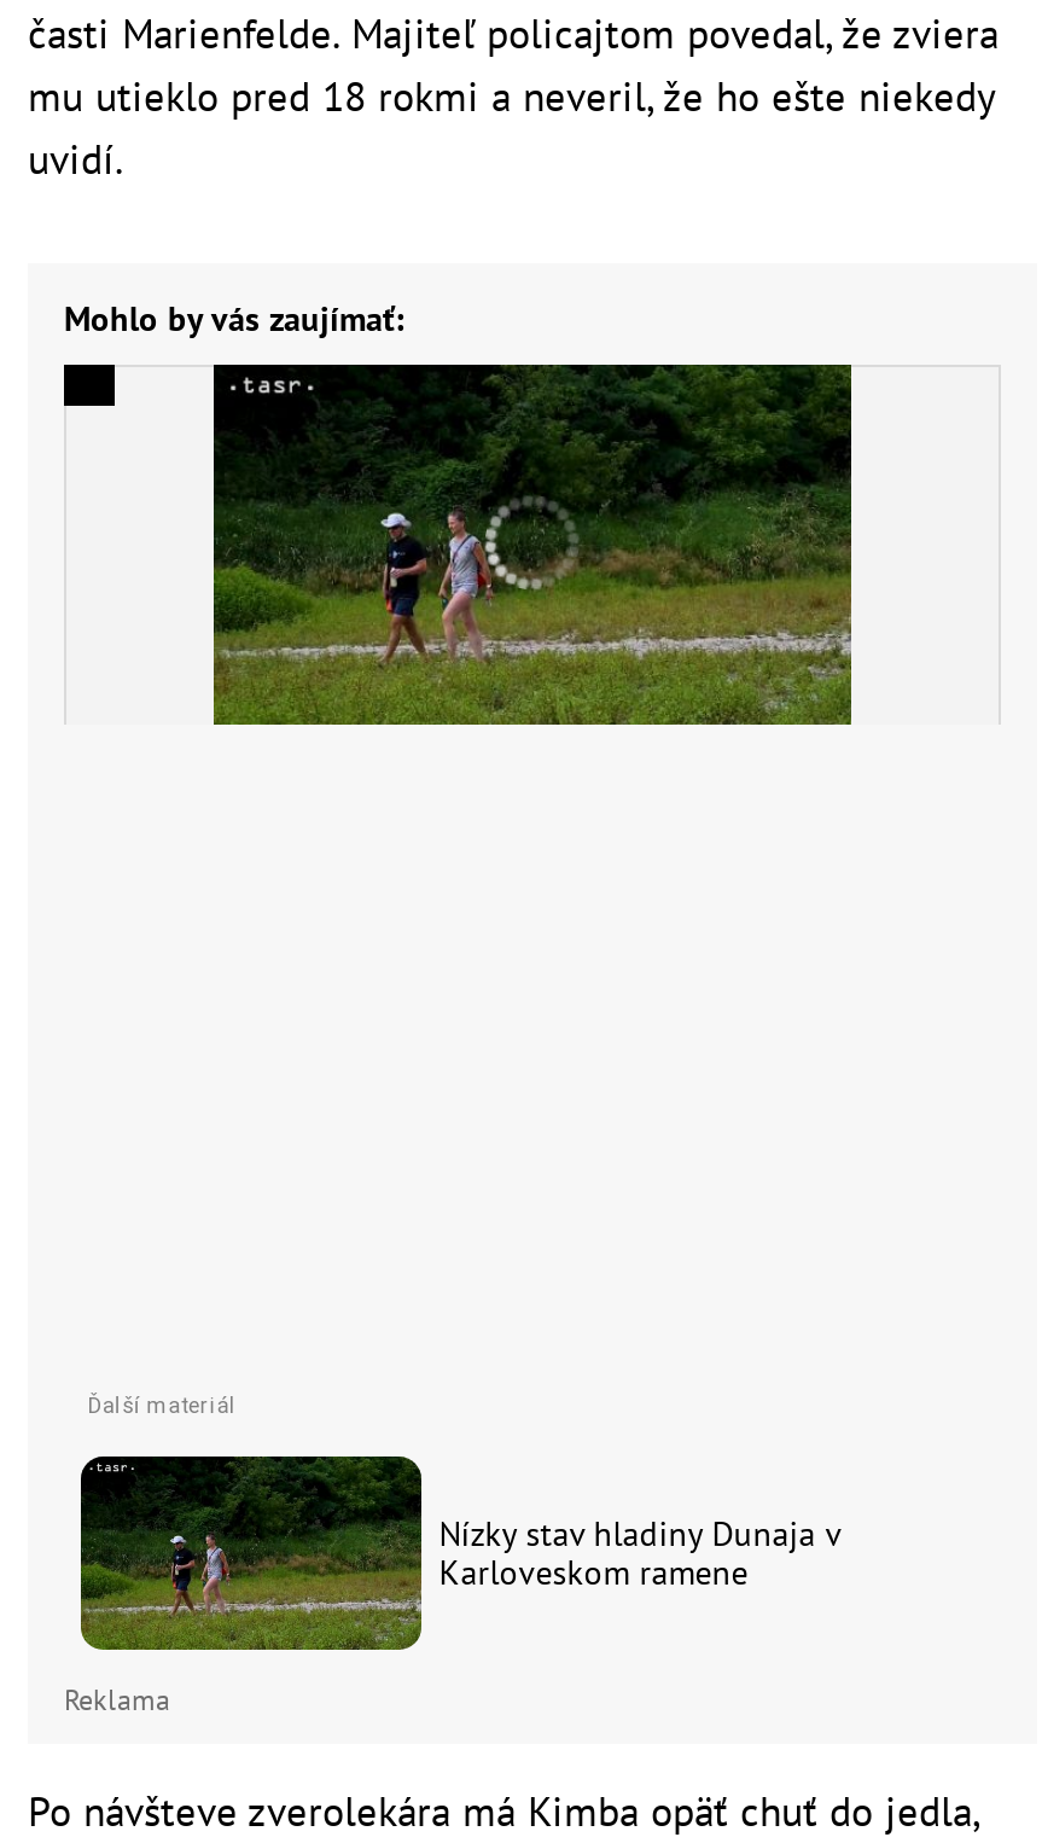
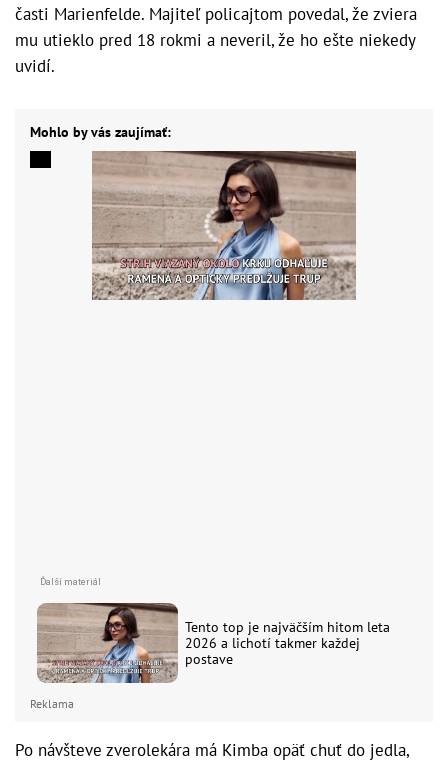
[211,362,851,727] [image] -> [91,150,357,301] [image]
[78,1454,840,1652] [image] | Nízky stav hladiny Dunaja v | Karloveskom ramene -> [37,602,390,684] [image] | Tento top je najväčším hitom leta | 2026 a lichotí takmer každej | postave

